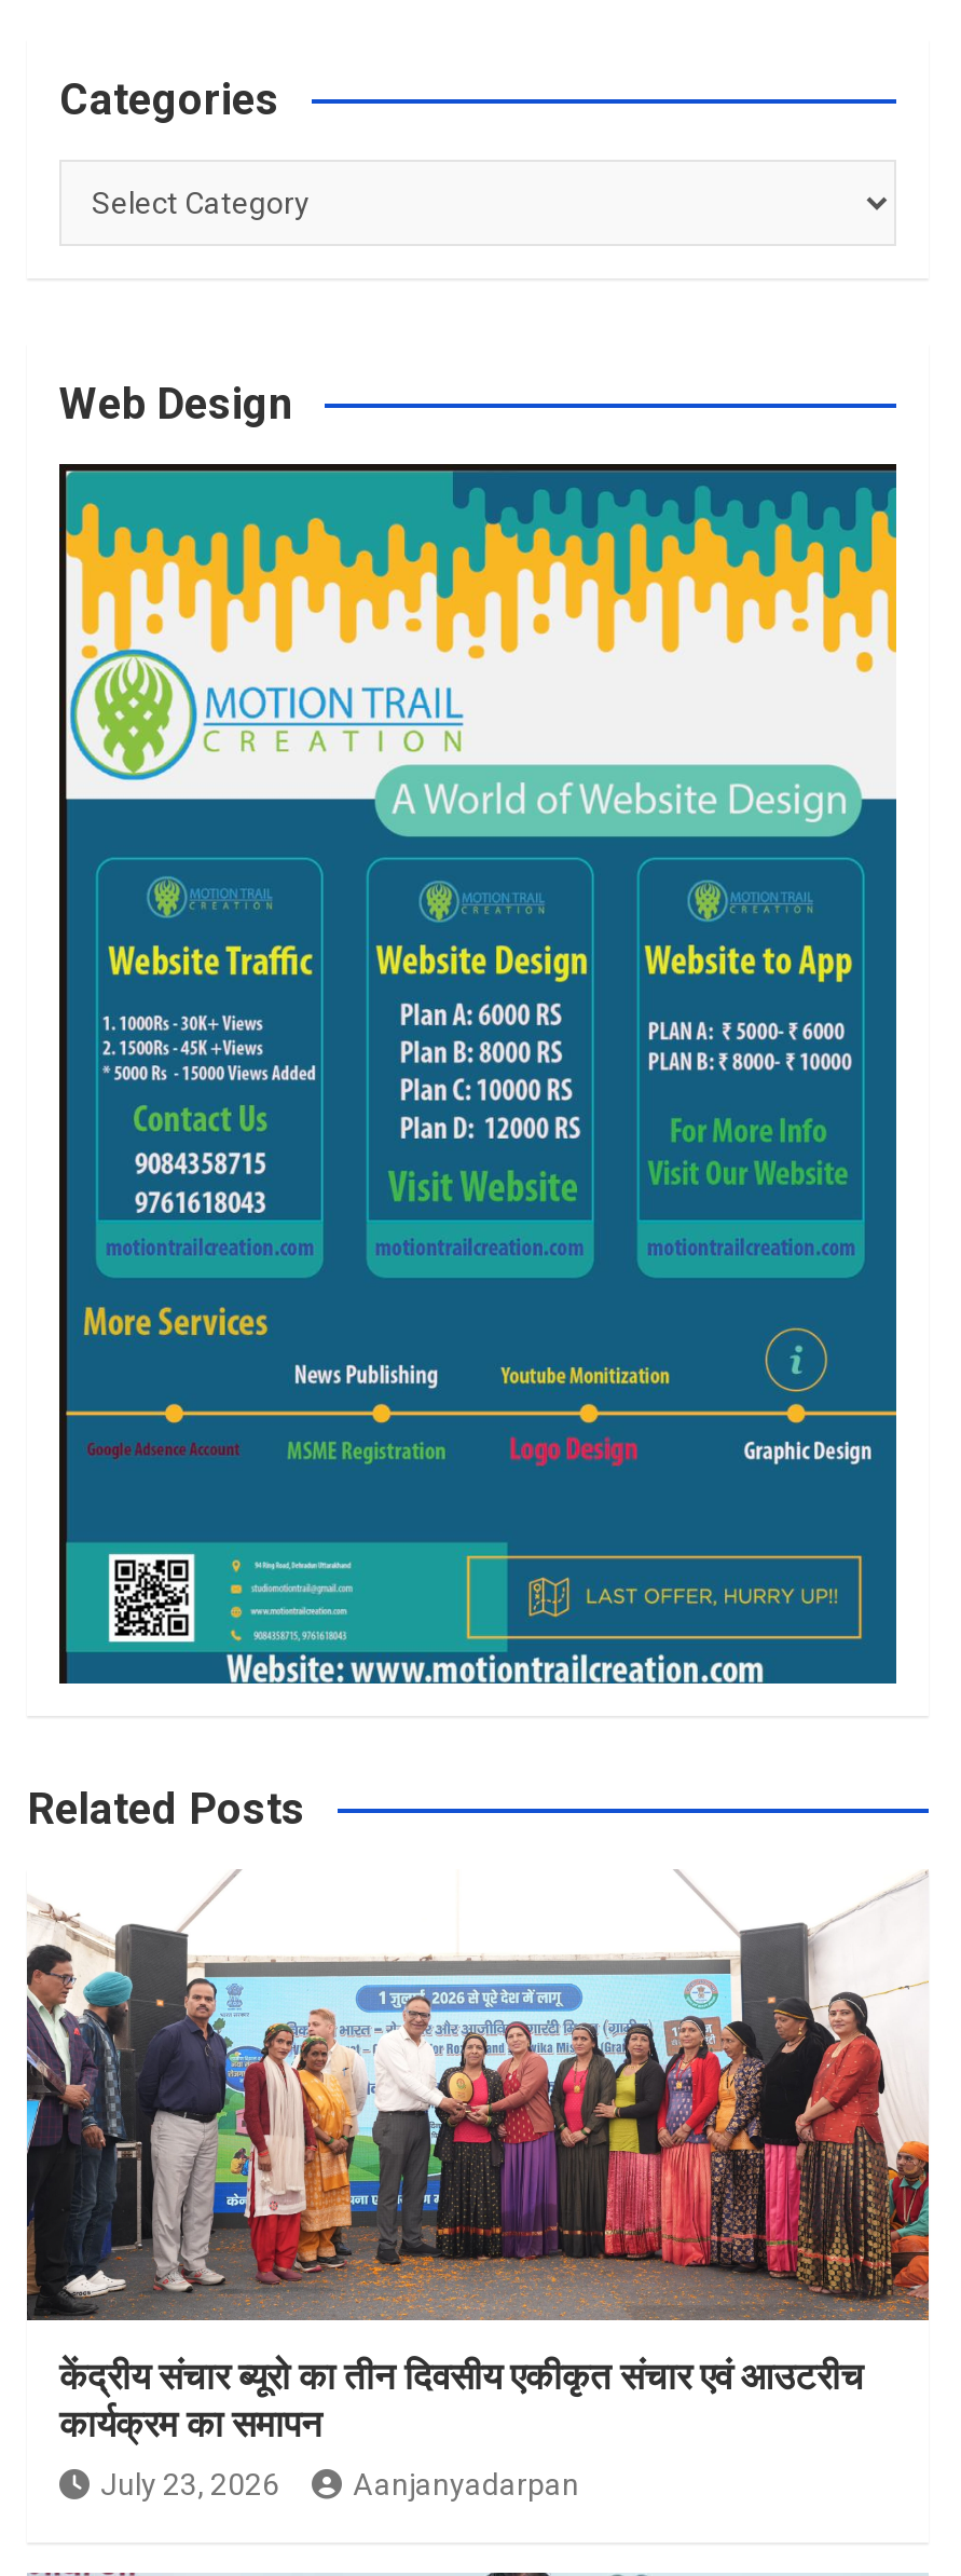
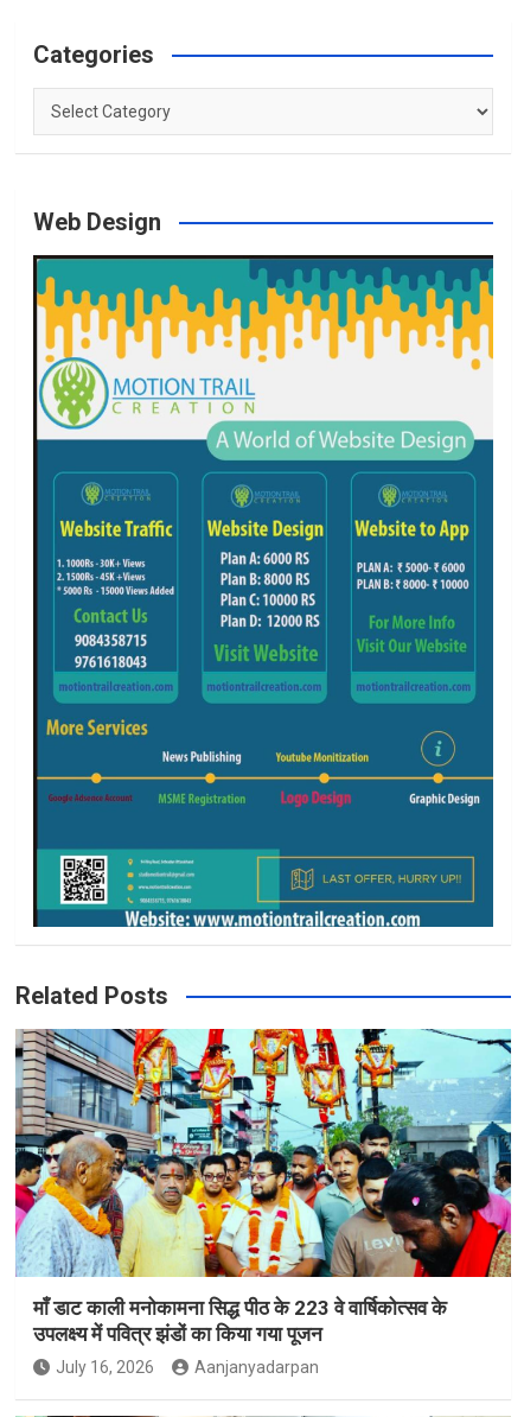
[25,1871,931,2447] [image] | केंद्रीय संचार ब्यूरो का तीन दिवसीय एकीकृत संचार एवं आउटरीच | कार्यक्रम का समापन -> [14,1028,512,1346] [image] | माँ डाट काली मनोकामना सिद्ध पीठ के 223 वे वार्षिकोत्सव के | उपलक्ष्य में पवित्र झंडों का किया गया पूजन
[100,2468,279,2503] July 23, 2026 -> [56,1358,154,1377] July 16, 2026

